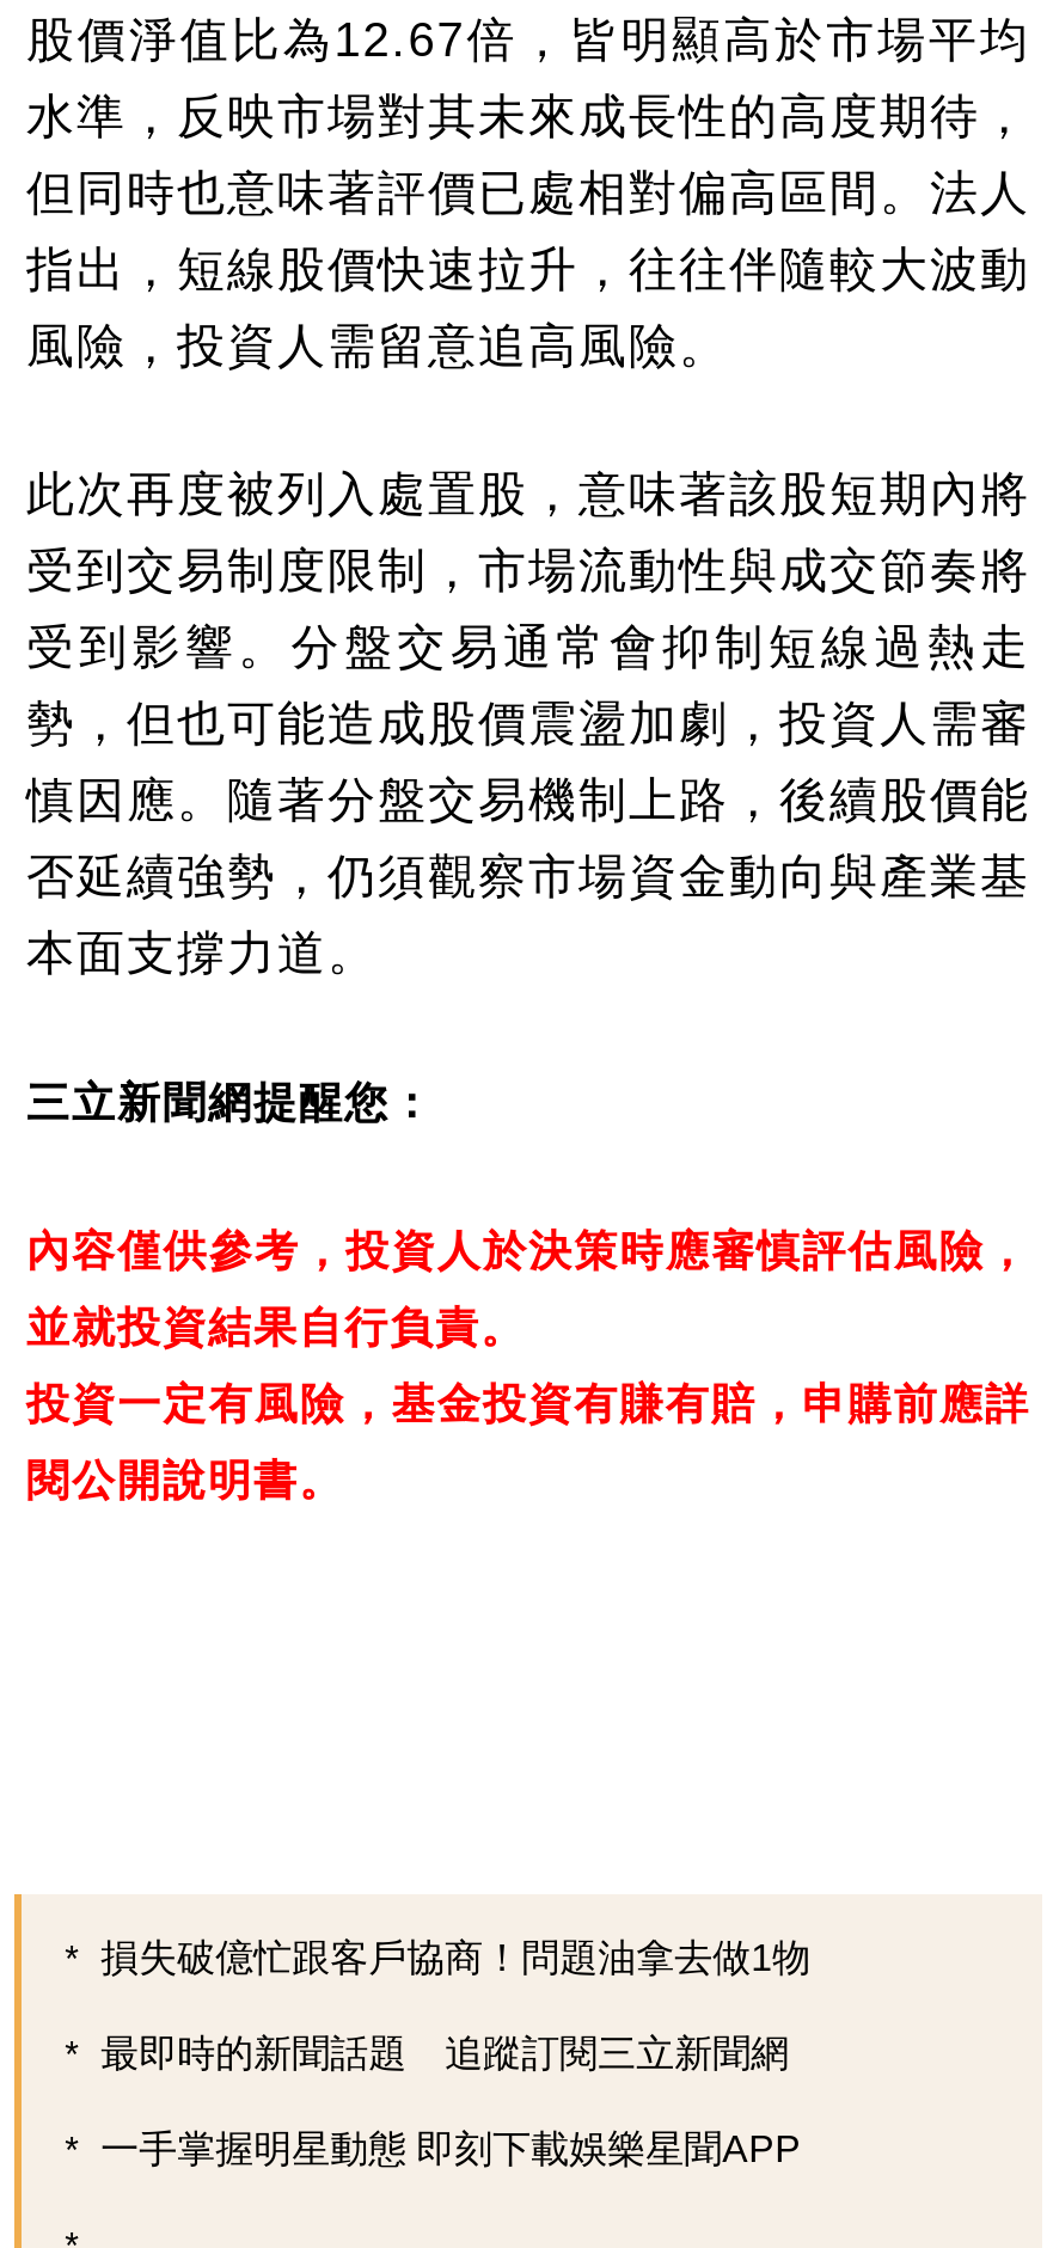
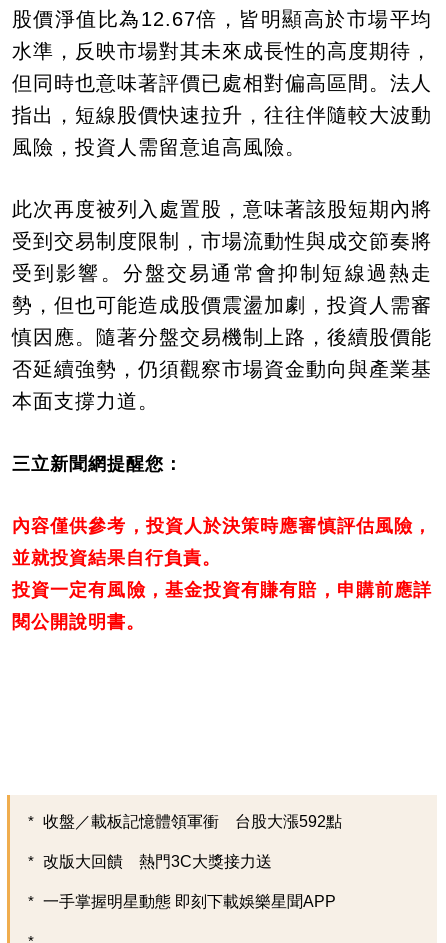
[101,1938,811,1978] 損失破億忙跟客戶協商！問題油拿去做1物 -> [43,813,342,830] 收盤／載板記憶體領軍衝 台股大漲592點
[101,2033,789,2074] 最即時的新聞話題 追蹤訂閱三立新聞網 -> [43,853,272,870] 改版大回饋 熱門3C大獎接力送

